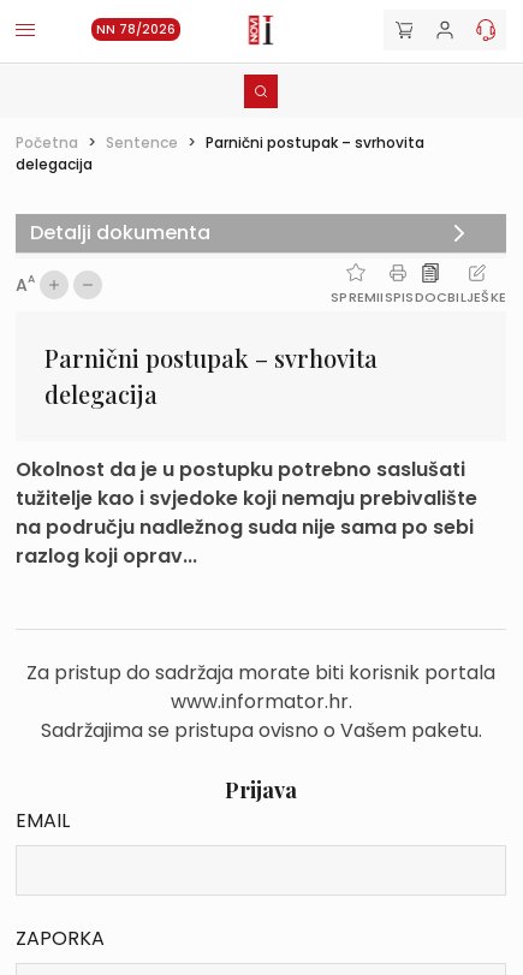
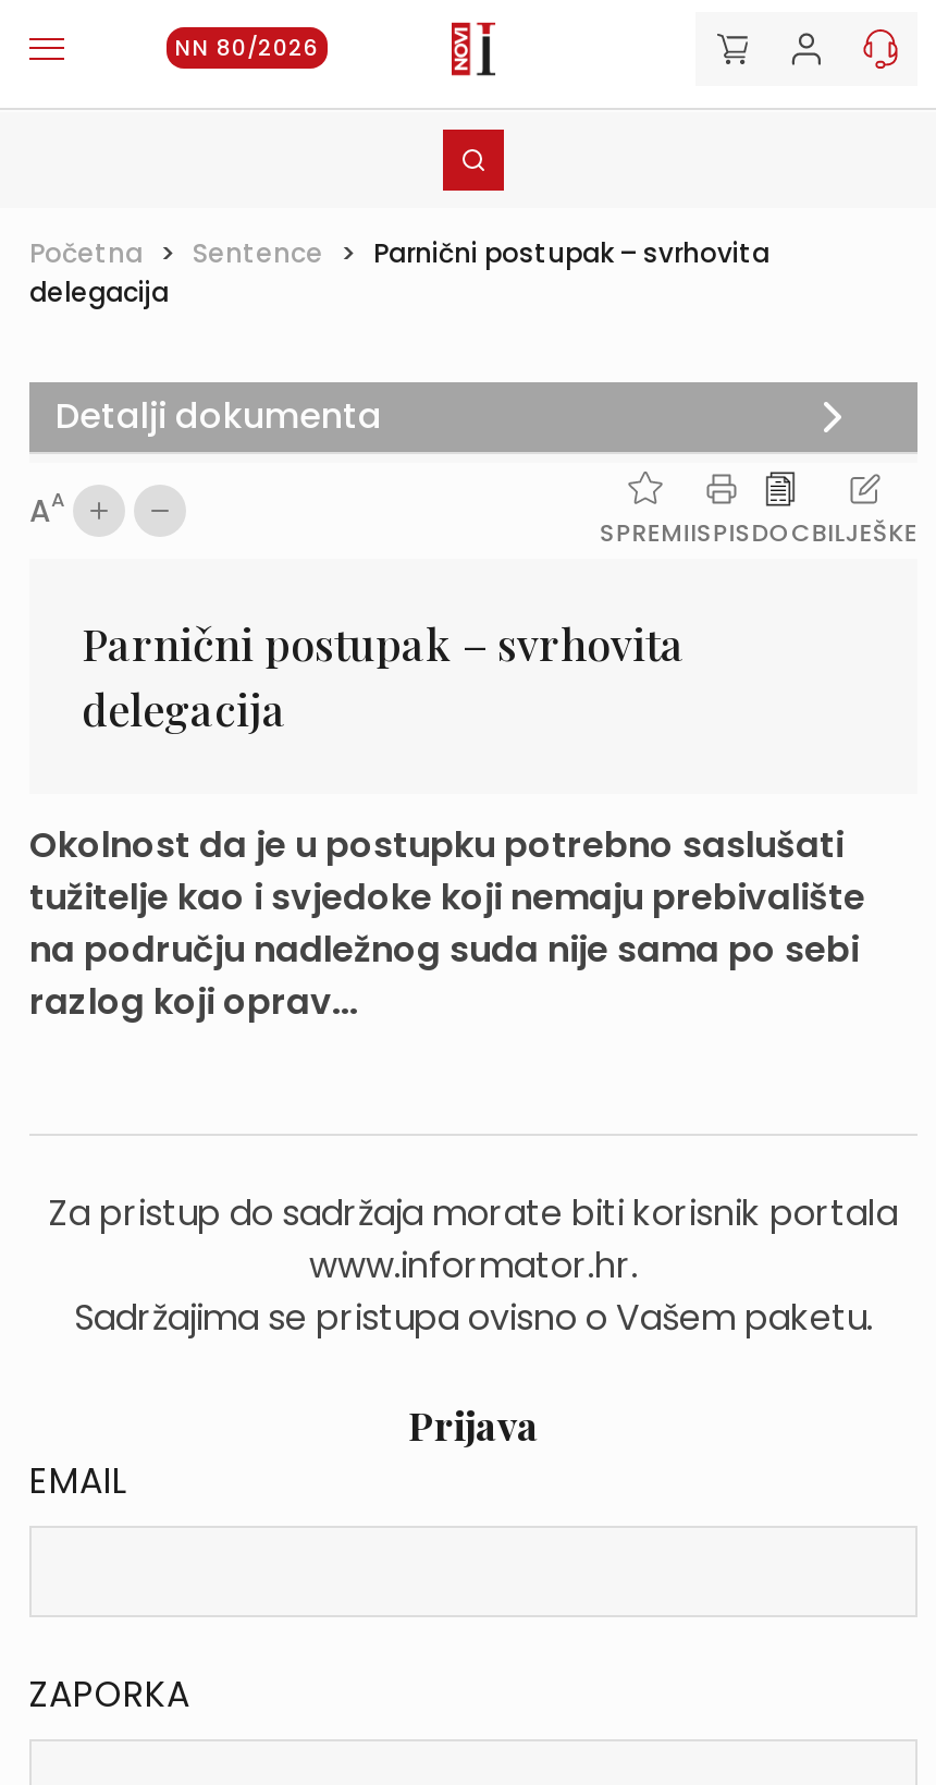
[96,20,176,38] NN 78/2026 -> [175,32,319,64] NN 80/2026

